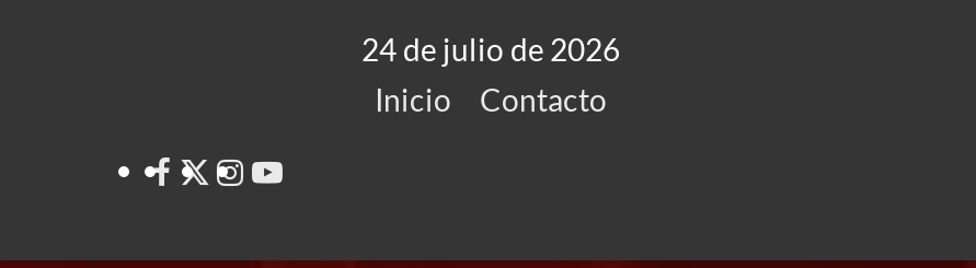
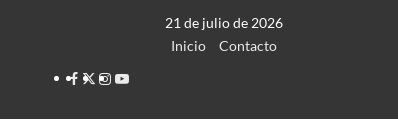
[361,31,620,68] 24 de julio de 2026 -> [165,14,283,31] 21 de julio de 2026

